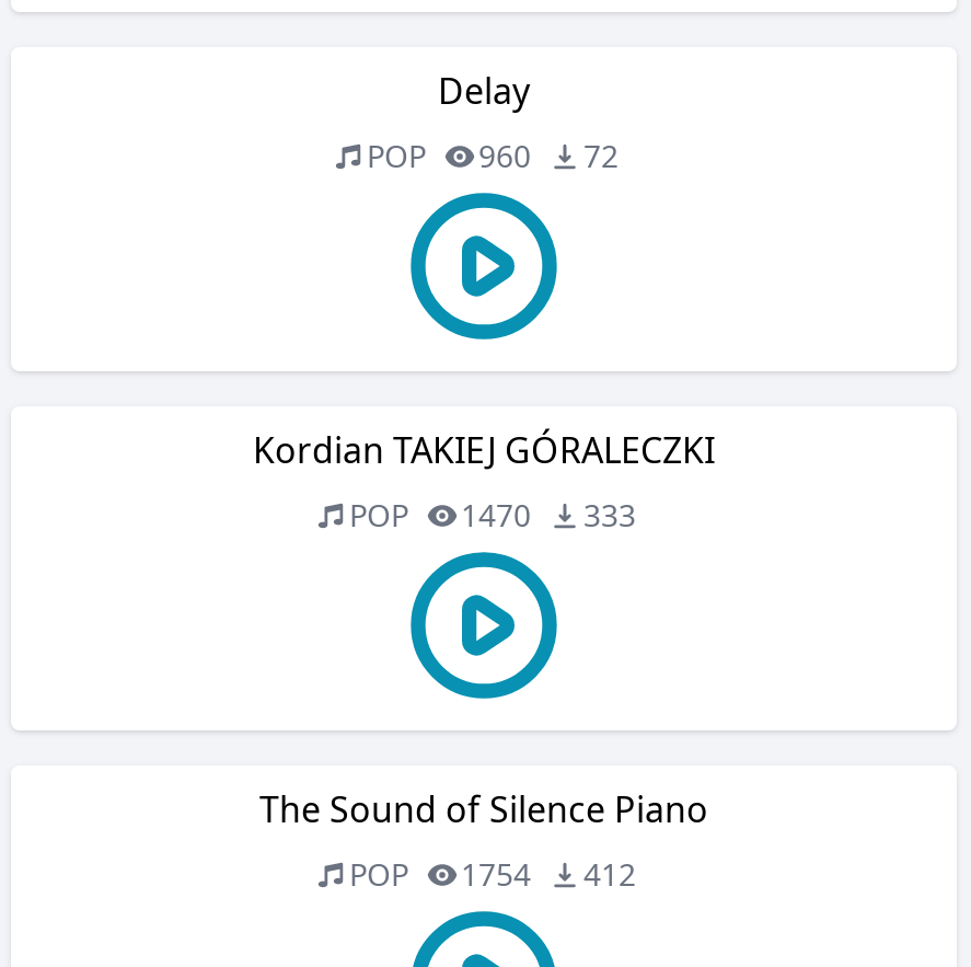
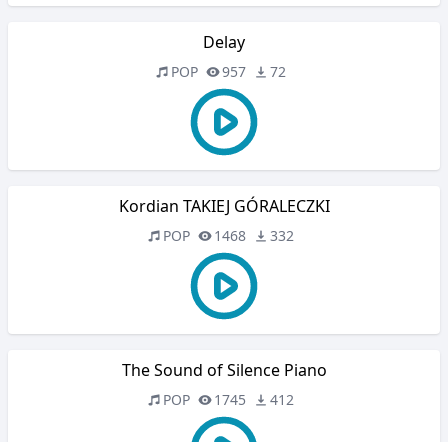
[367,135,619,176] POP 960 72 -> [170,62,285,81] POP 957 72
[461,494,531,536] 1470 -> [213,226,245,245] 1468
[583,494,636,536] 333 -> [269,226,293,245] 332
[349,853,636,895] POP 1754 412 -> [162,390,293,409] POP 1745 412

